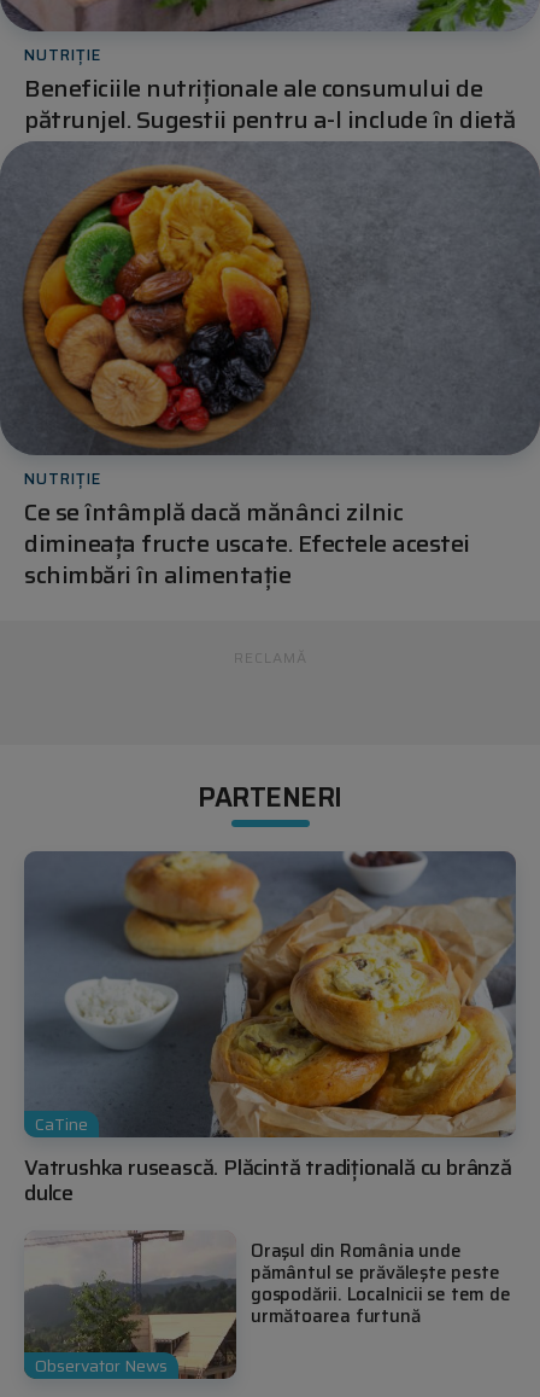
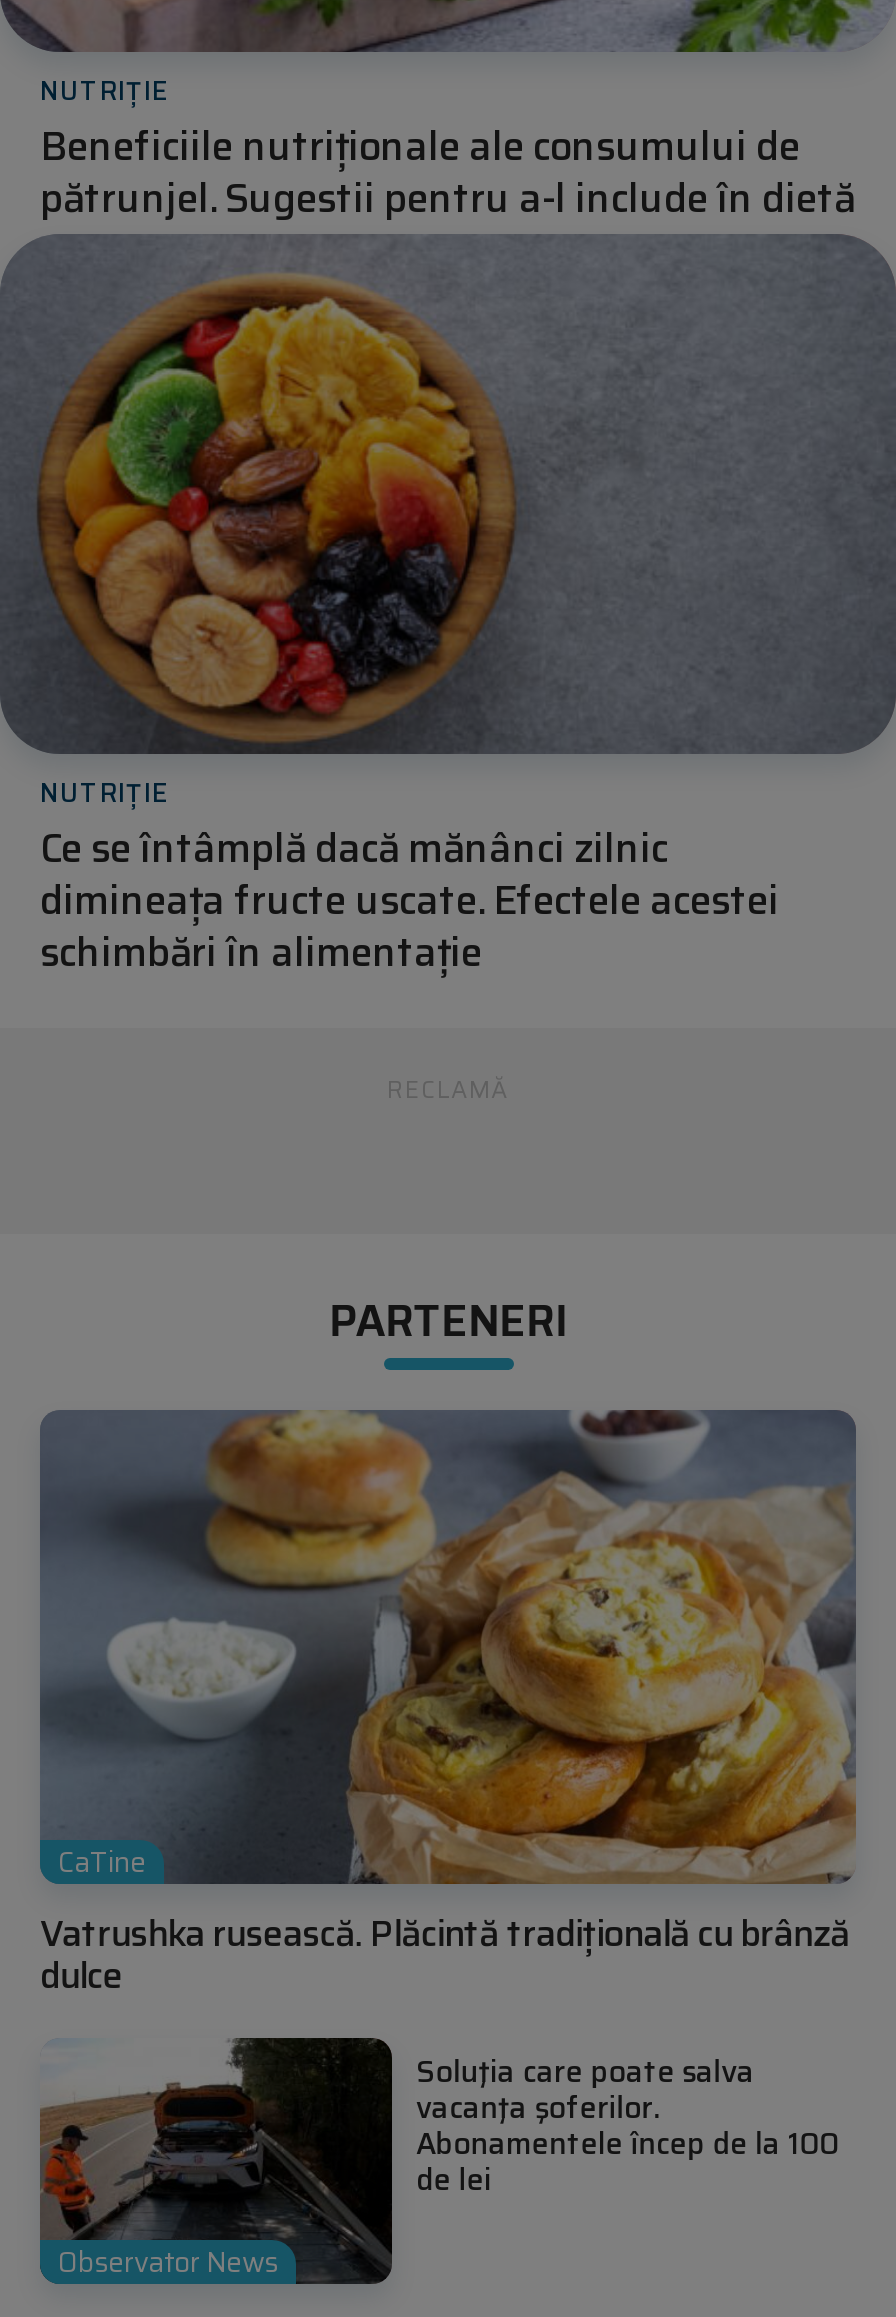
[24,1229,511,1380] [image] | Oraşul din România unde | pământul se prăvăleşte peste | gospodării. Localnicii se tem de | următoarea furtună -> [38,2036,839,2286] [image] | Soluţia care poate salva | vacanţa şoferilor. | Abonamentele încep de la 100 | de lei

